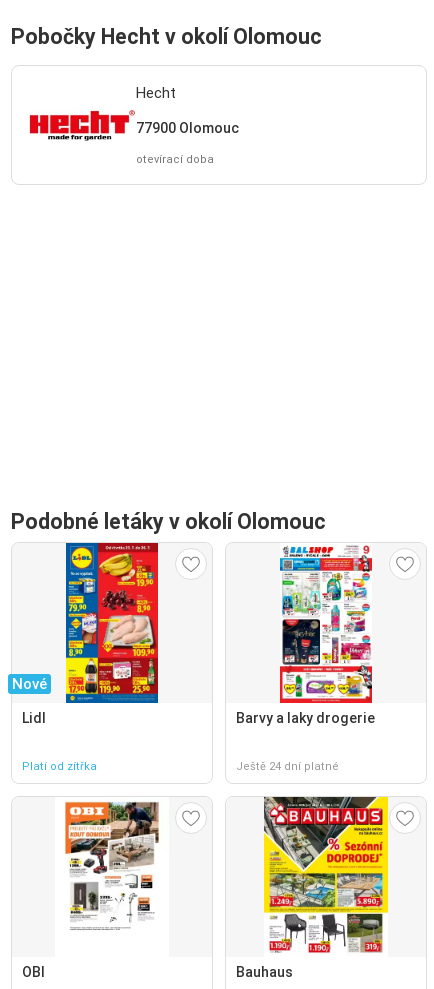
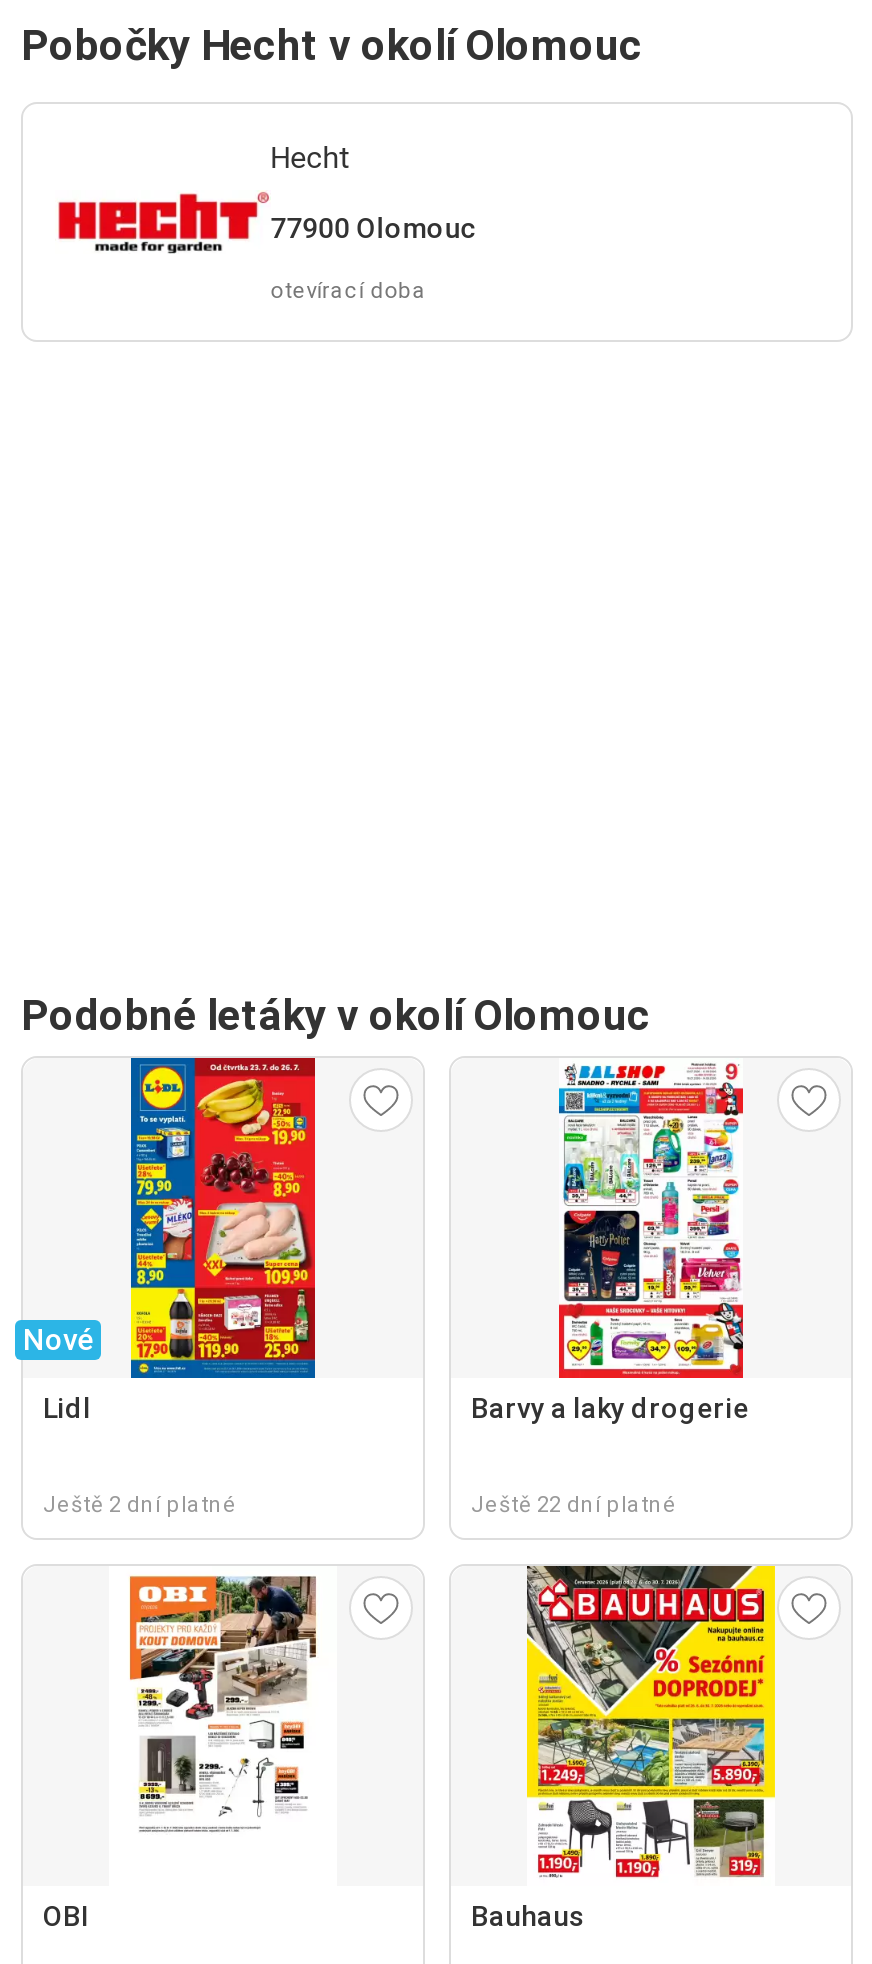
[22,760,97,773] Platí od zítřka -> [43,1492,237,1518] Ještě 2 dní platné
[236,760,339,773] Ještě 24 dní platné -> [471,1492,677,1518] Ještě 22 dní platné

